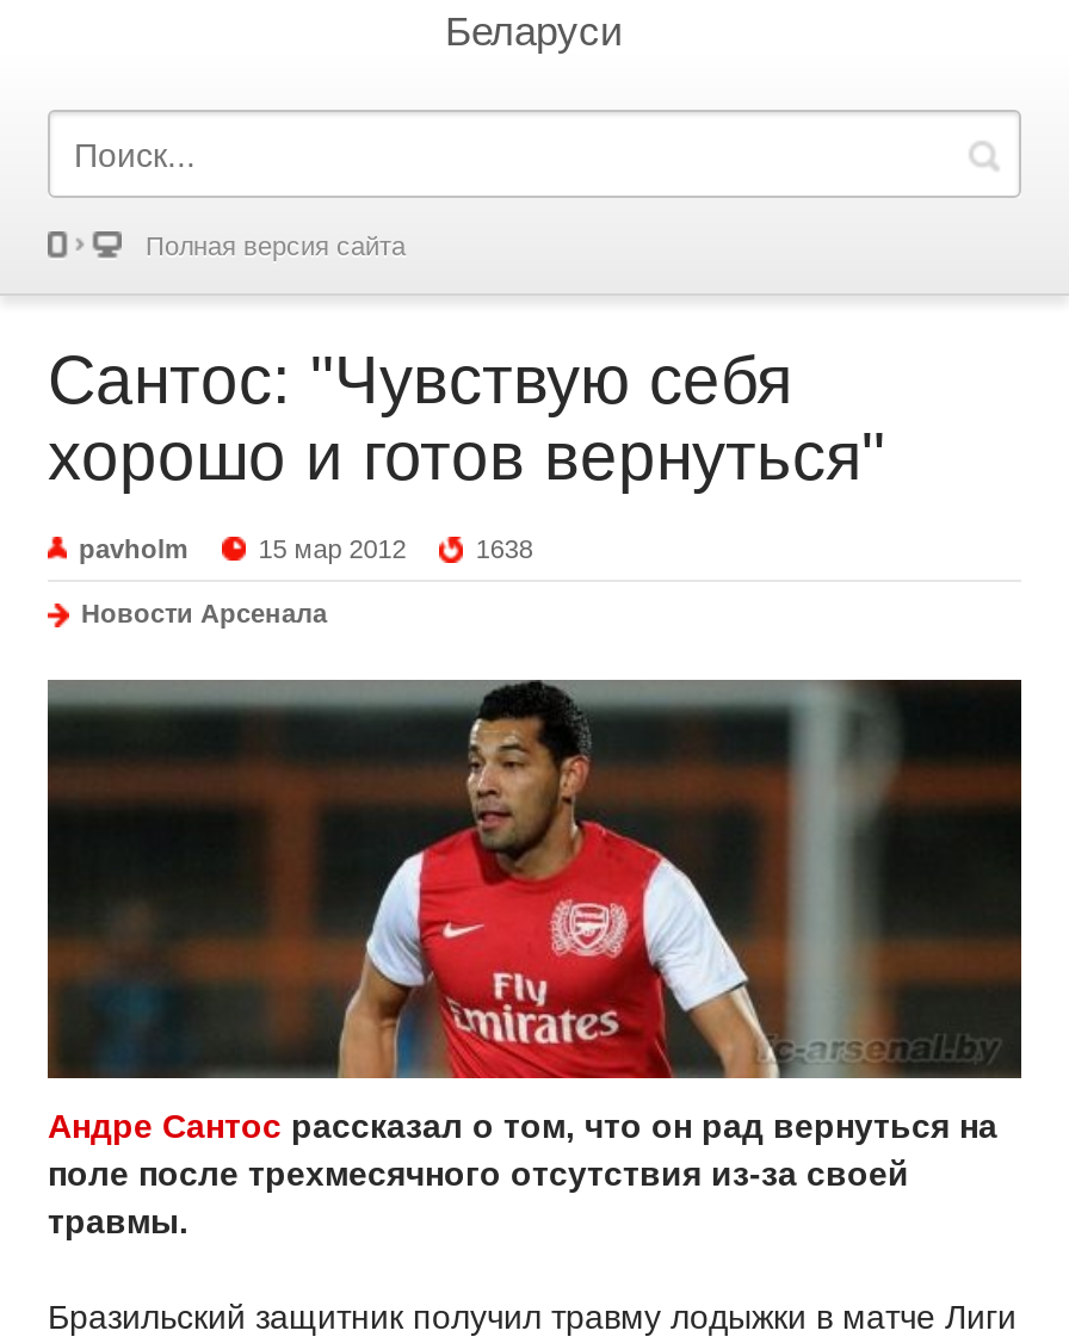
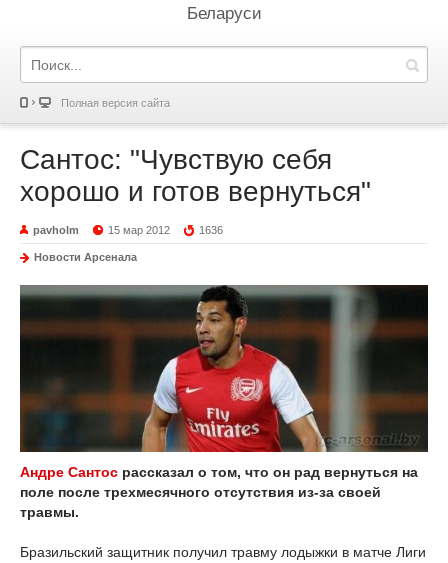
[476,534,533,563] 1638 -> [199,224,223,236] 1636

